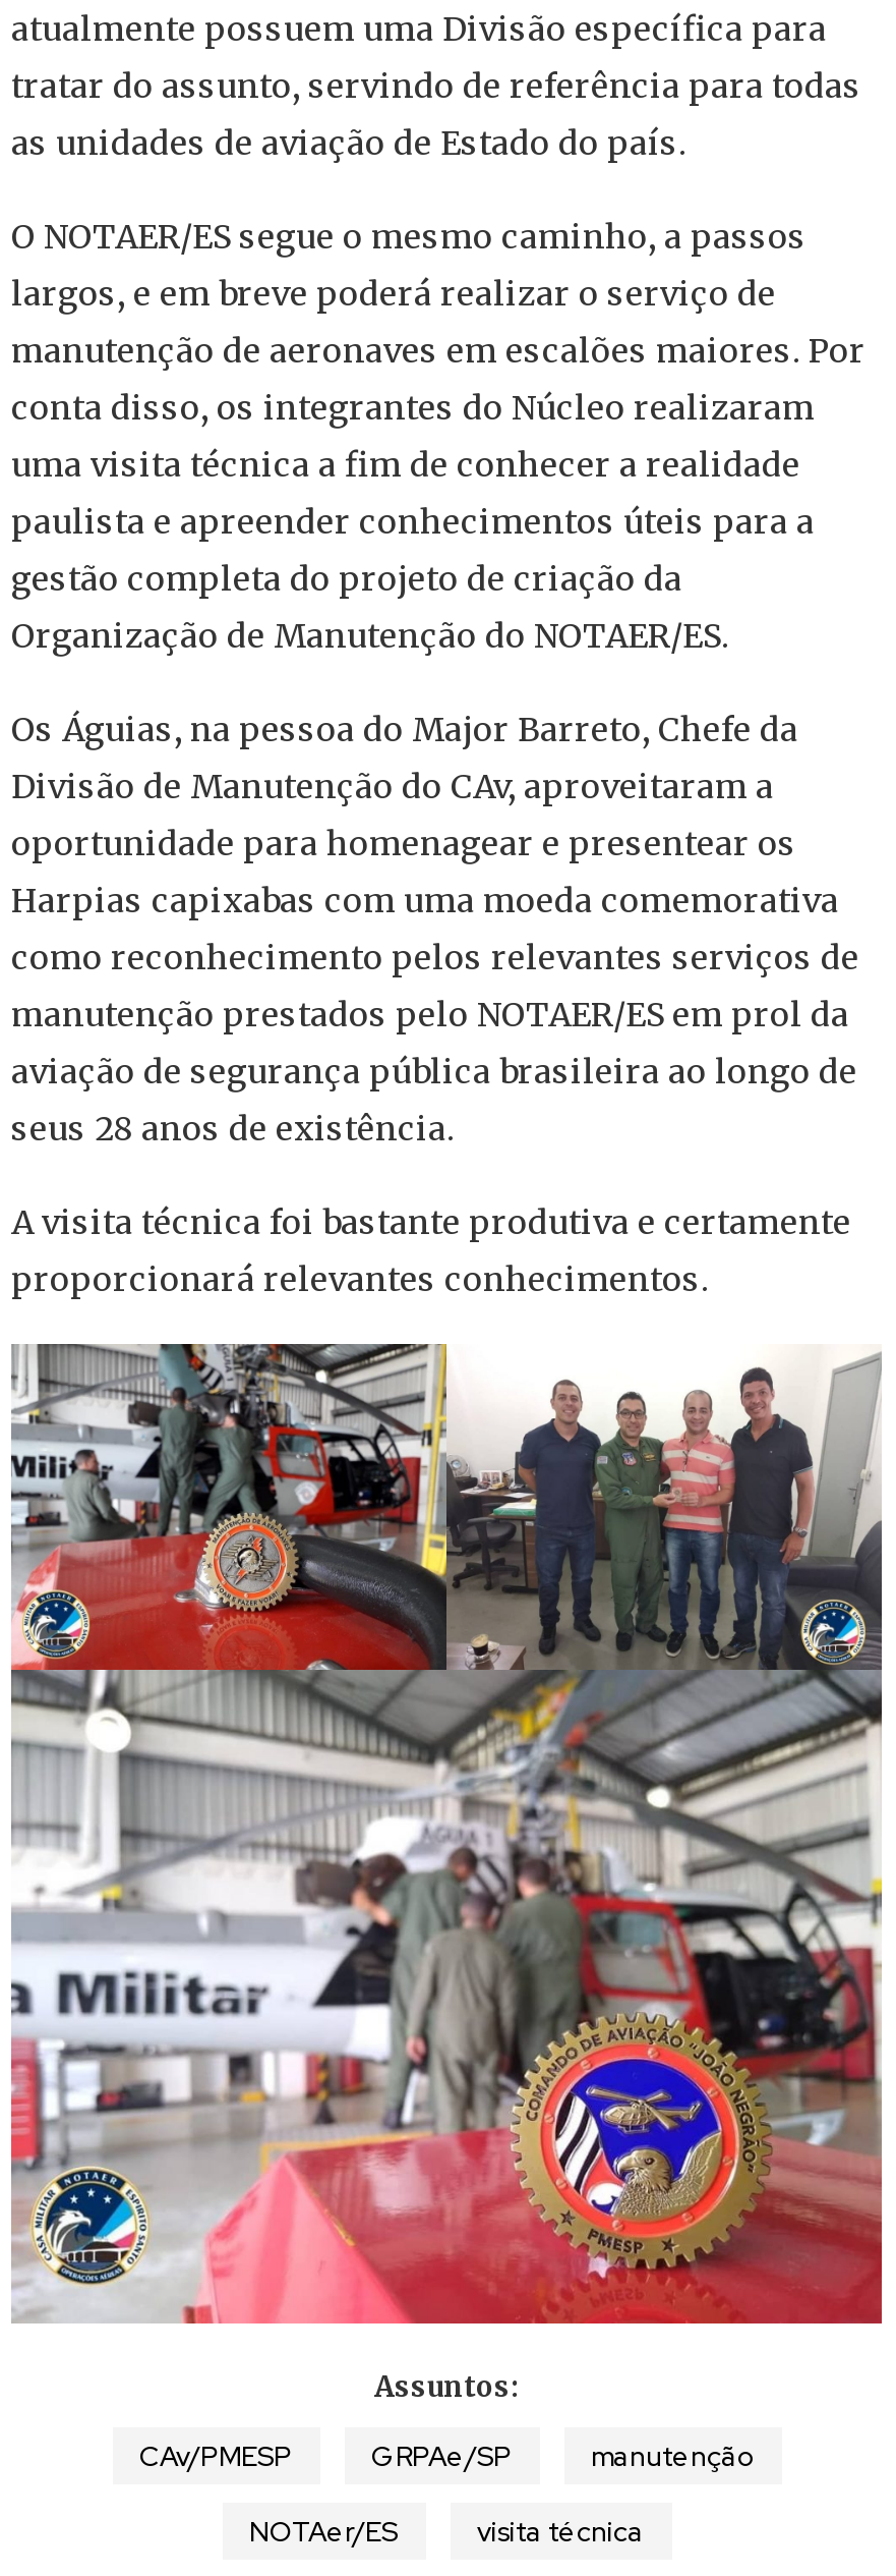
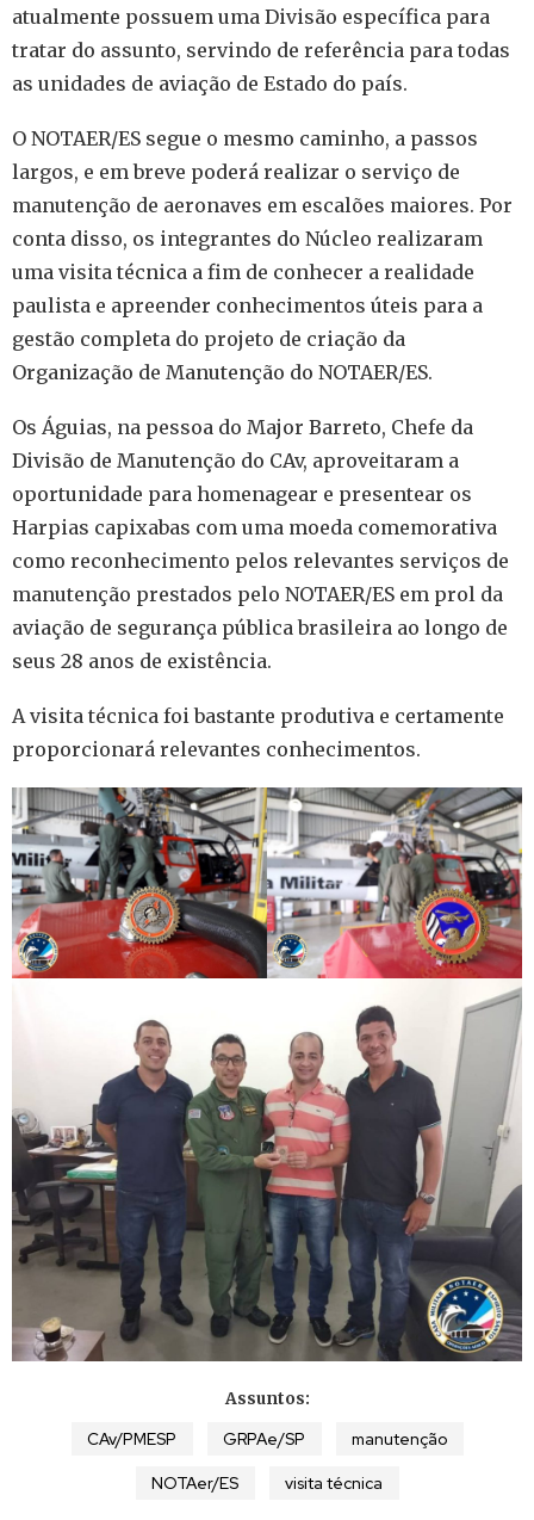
[9,1344,884,2326] [image] -> [11,786,523,1363] [image]

